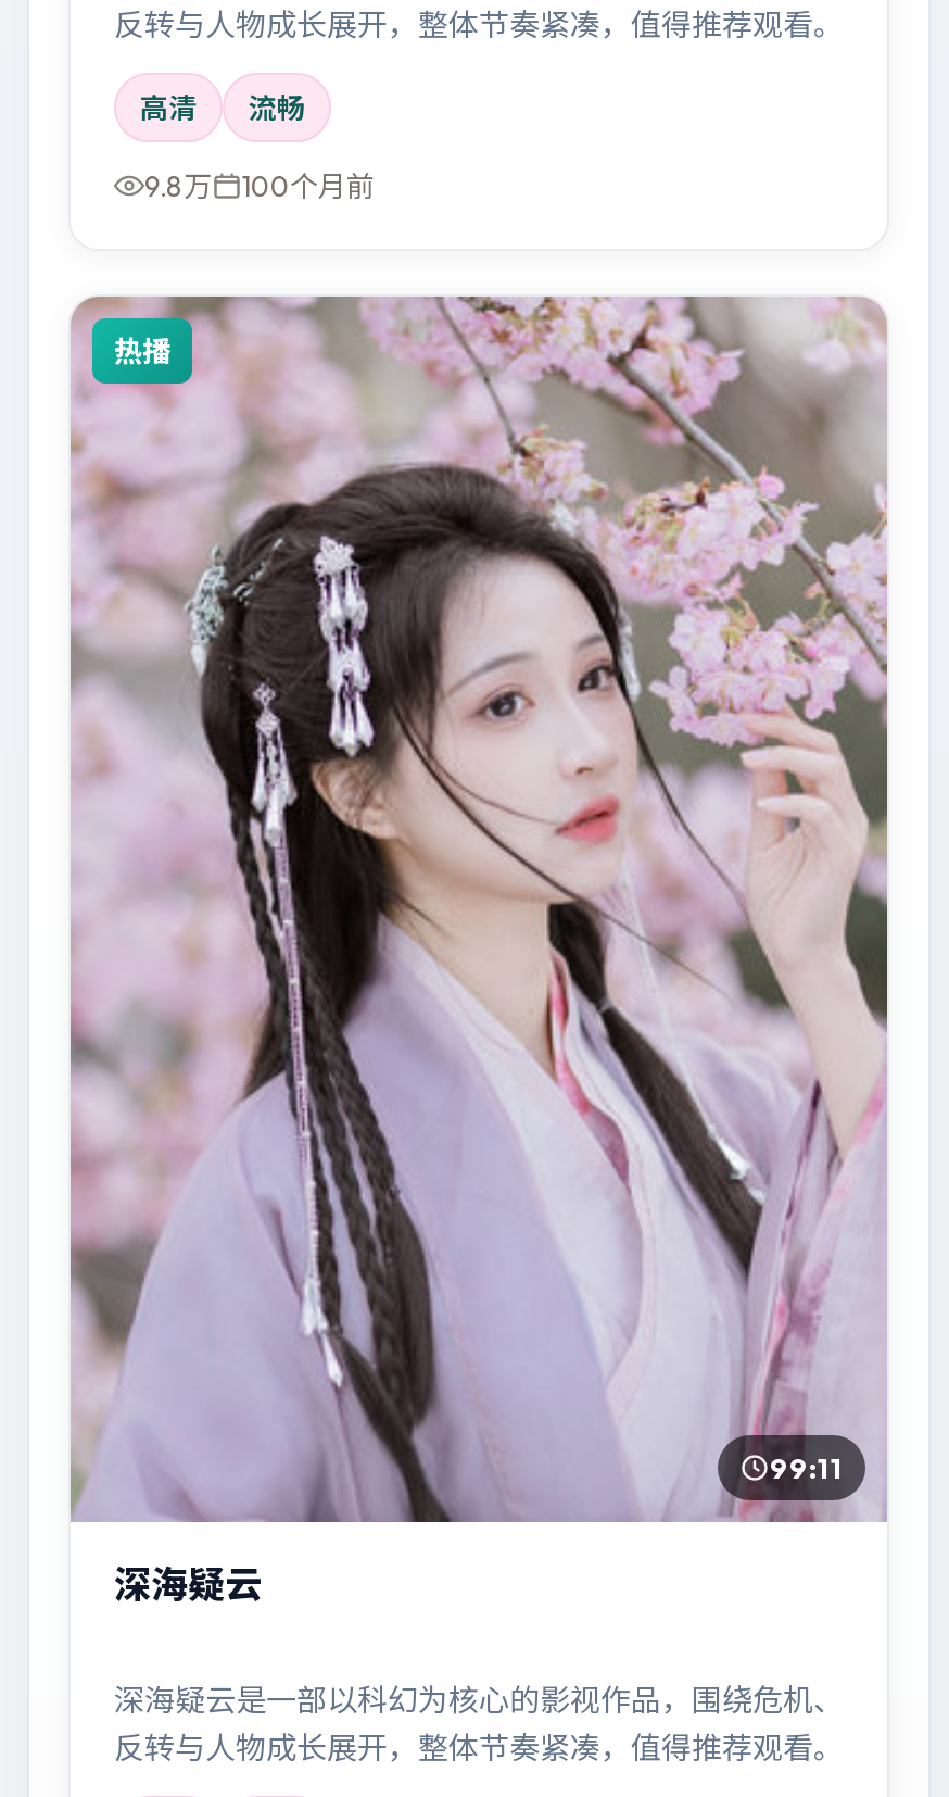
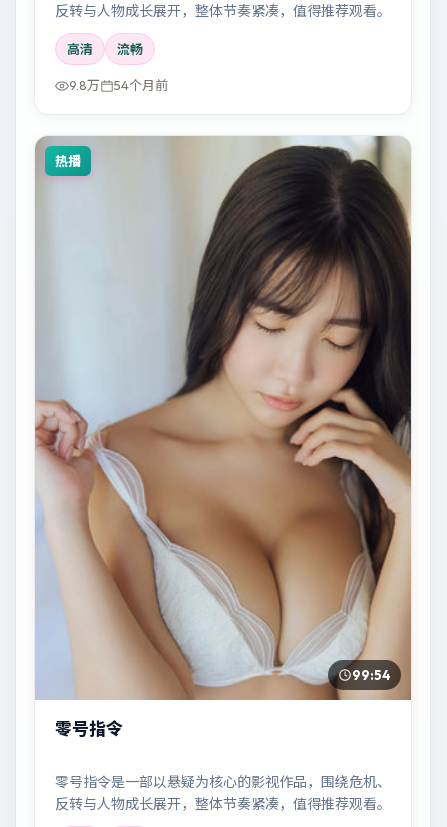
[144,168,375,203] 9.8万 100个月前 -> [69,77,168,93] 9.8万 54个月前
[71,296,889,1523] [image] | 99:11 -> [35,135,412,700] [image] | 99:54
[114,1561,262,1606] 深海疑云 -> [55,718,123,739] 零号指令
[114,1680,844,1719] 深海疑云是一部以科幻为核心的影视作品，围绕危机、 -> [55,773,391,791] 零号指令是一部以悬疑为核心的影视作品，围绕危机、

